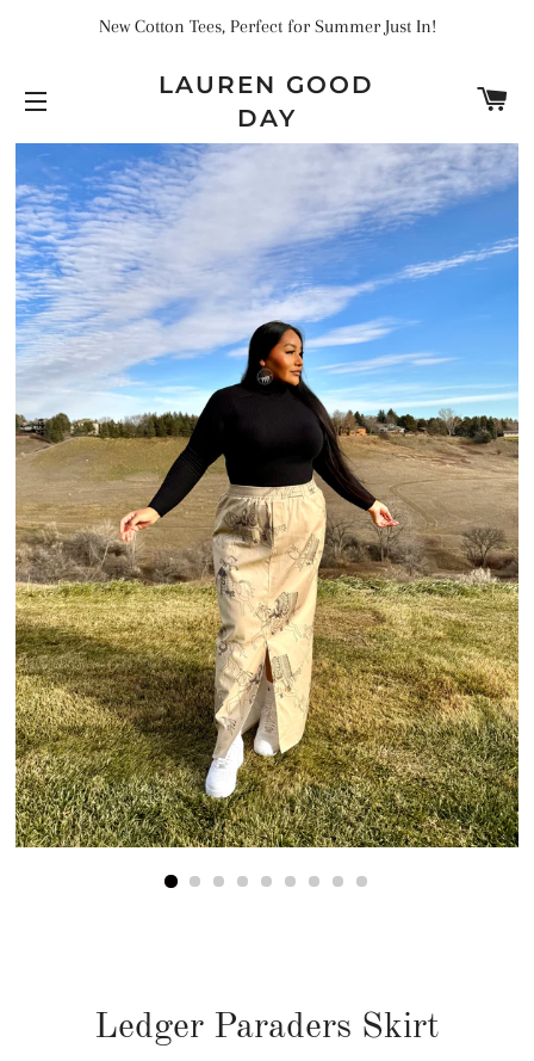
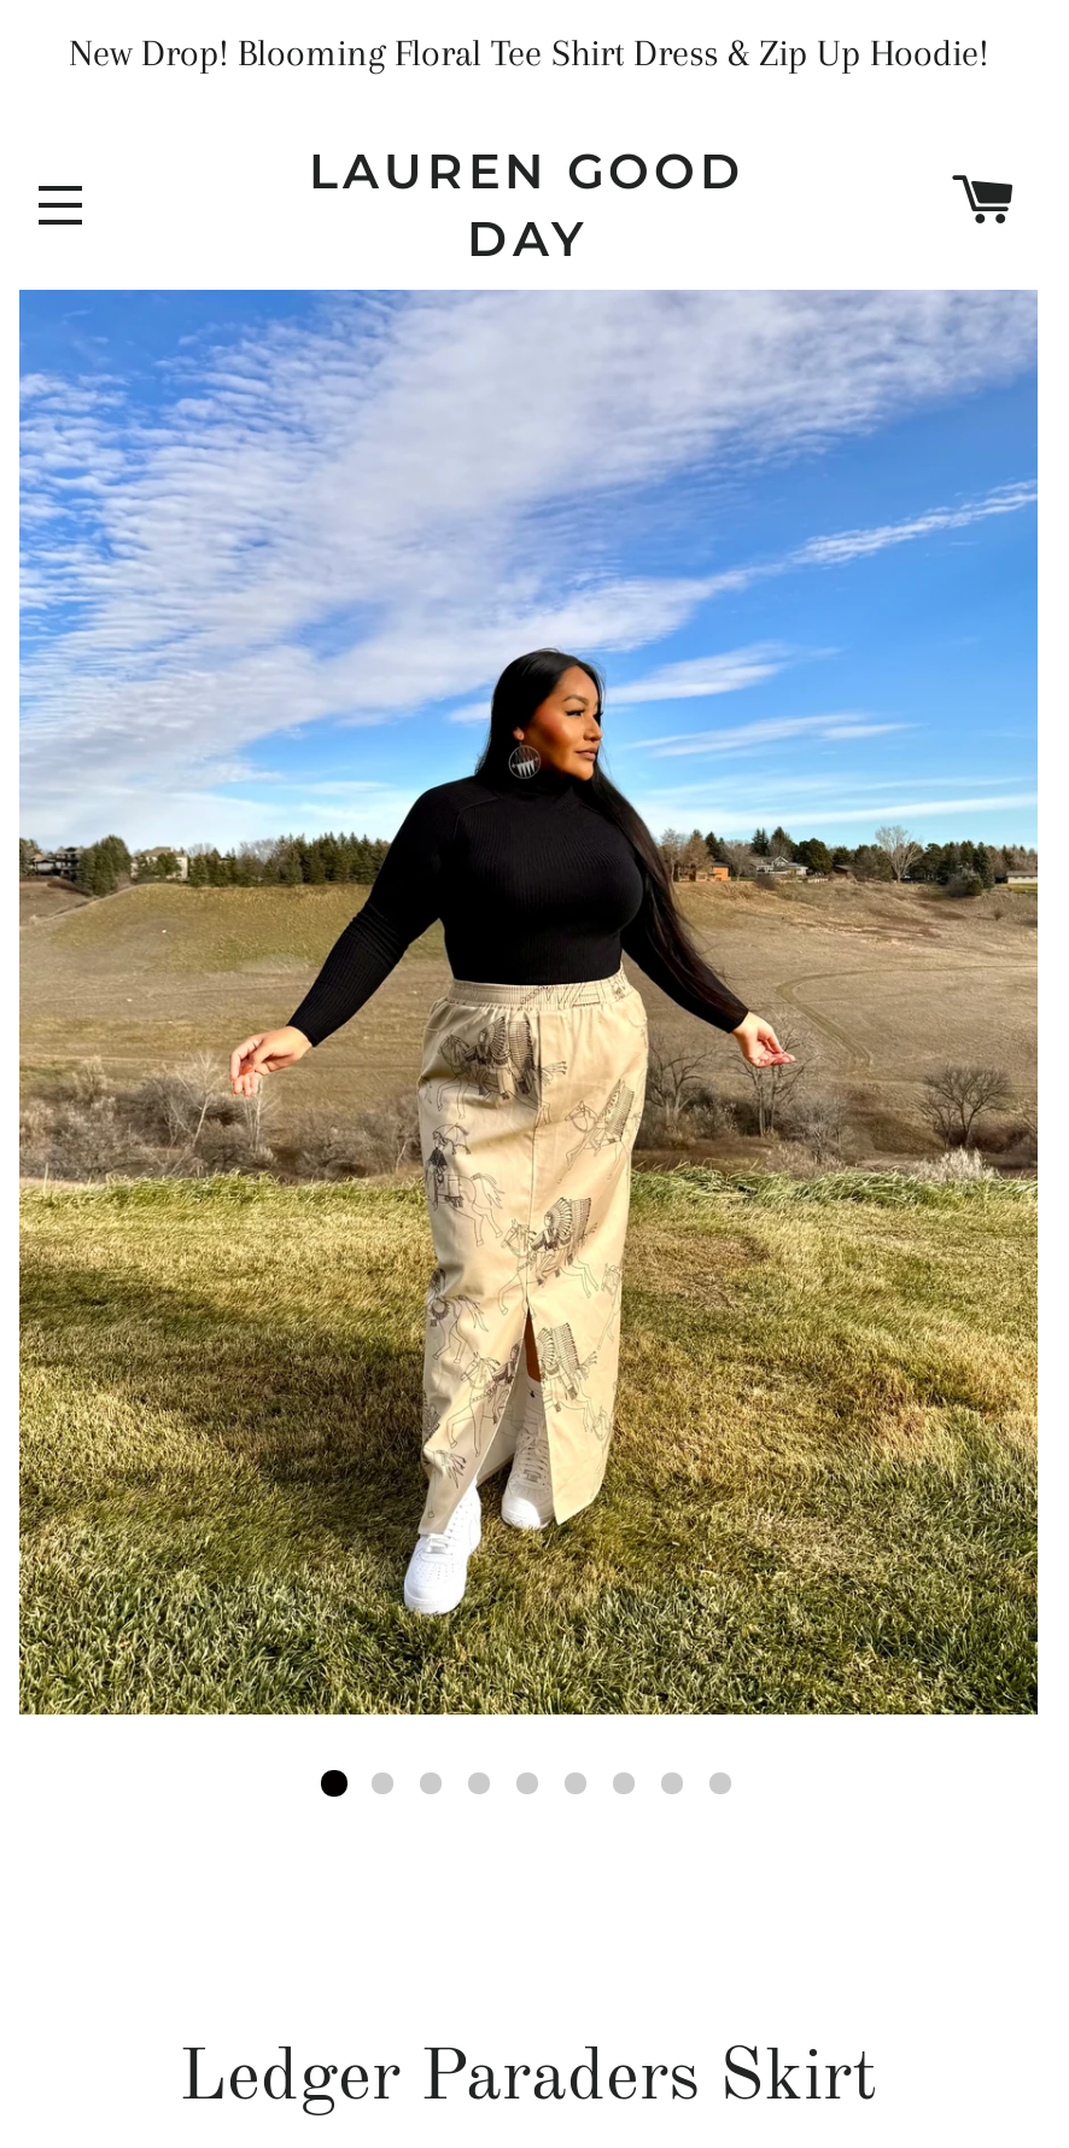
[98,16,436,37] New Cotton Tees, Perfect for Summer Just In! -> [69,31,988,75] New Drop! Blooming Floral Tee Shirt Dress & Zip Up Hoodie!

